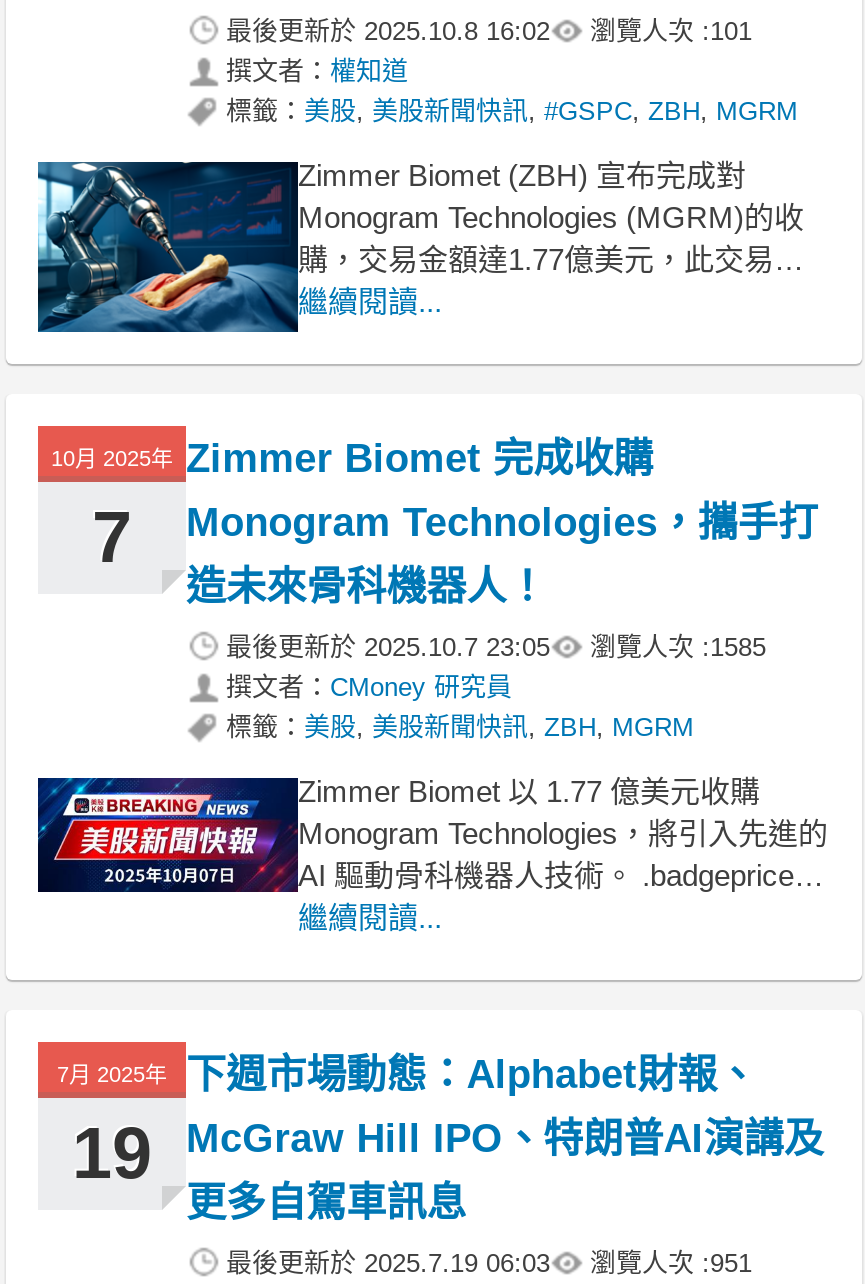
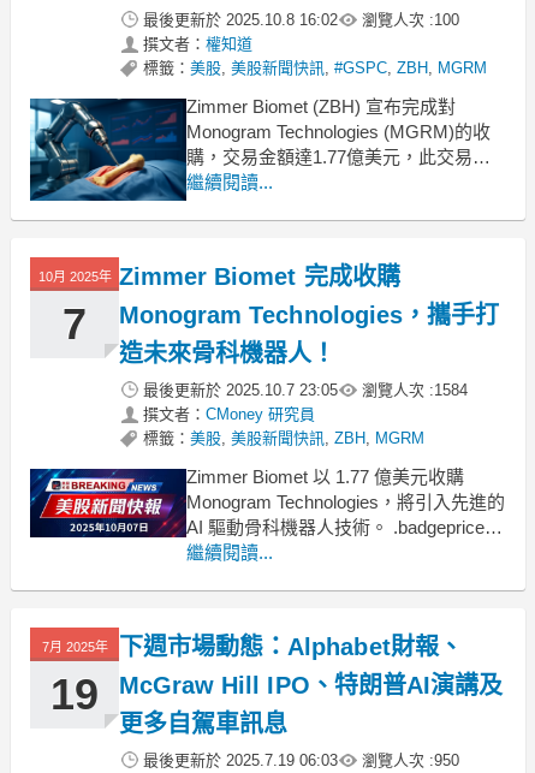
[226,16,752,46] 最後更新於2025.10.8 16:02 瀏覽人次 : 101 -> [143,11,459,29] 最後更新於2025.10.8 16:02 瀏覽人次 : 100
[226,632,766,662] 最後更新於2025.10.7 23:05 瀏覽人次 : 1585 -> [143,381,468,399] 最後更新於2025.10.7 23:05 瀏覽人次 : 1584
[226,1248,752,1278] 最後更新於2025.7.19 06:03 瀏覽人次 : 951 -> [143,751,459,769] 最後更新於2025.7.19 06:03 瀏覽人次 : 950

